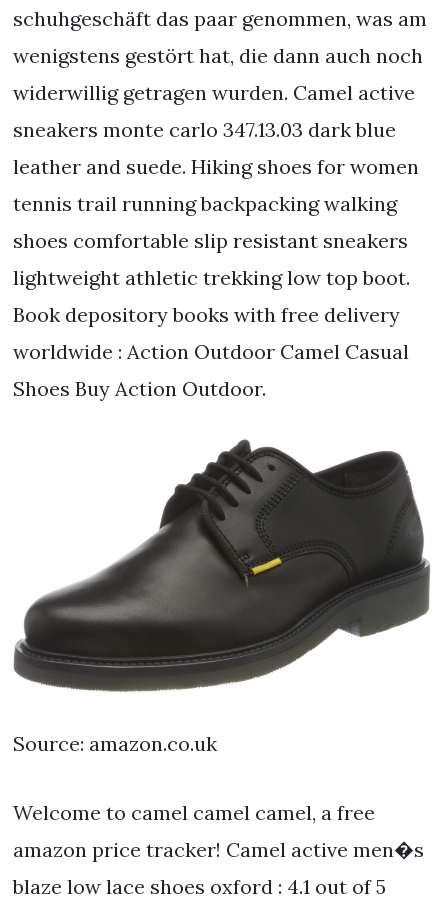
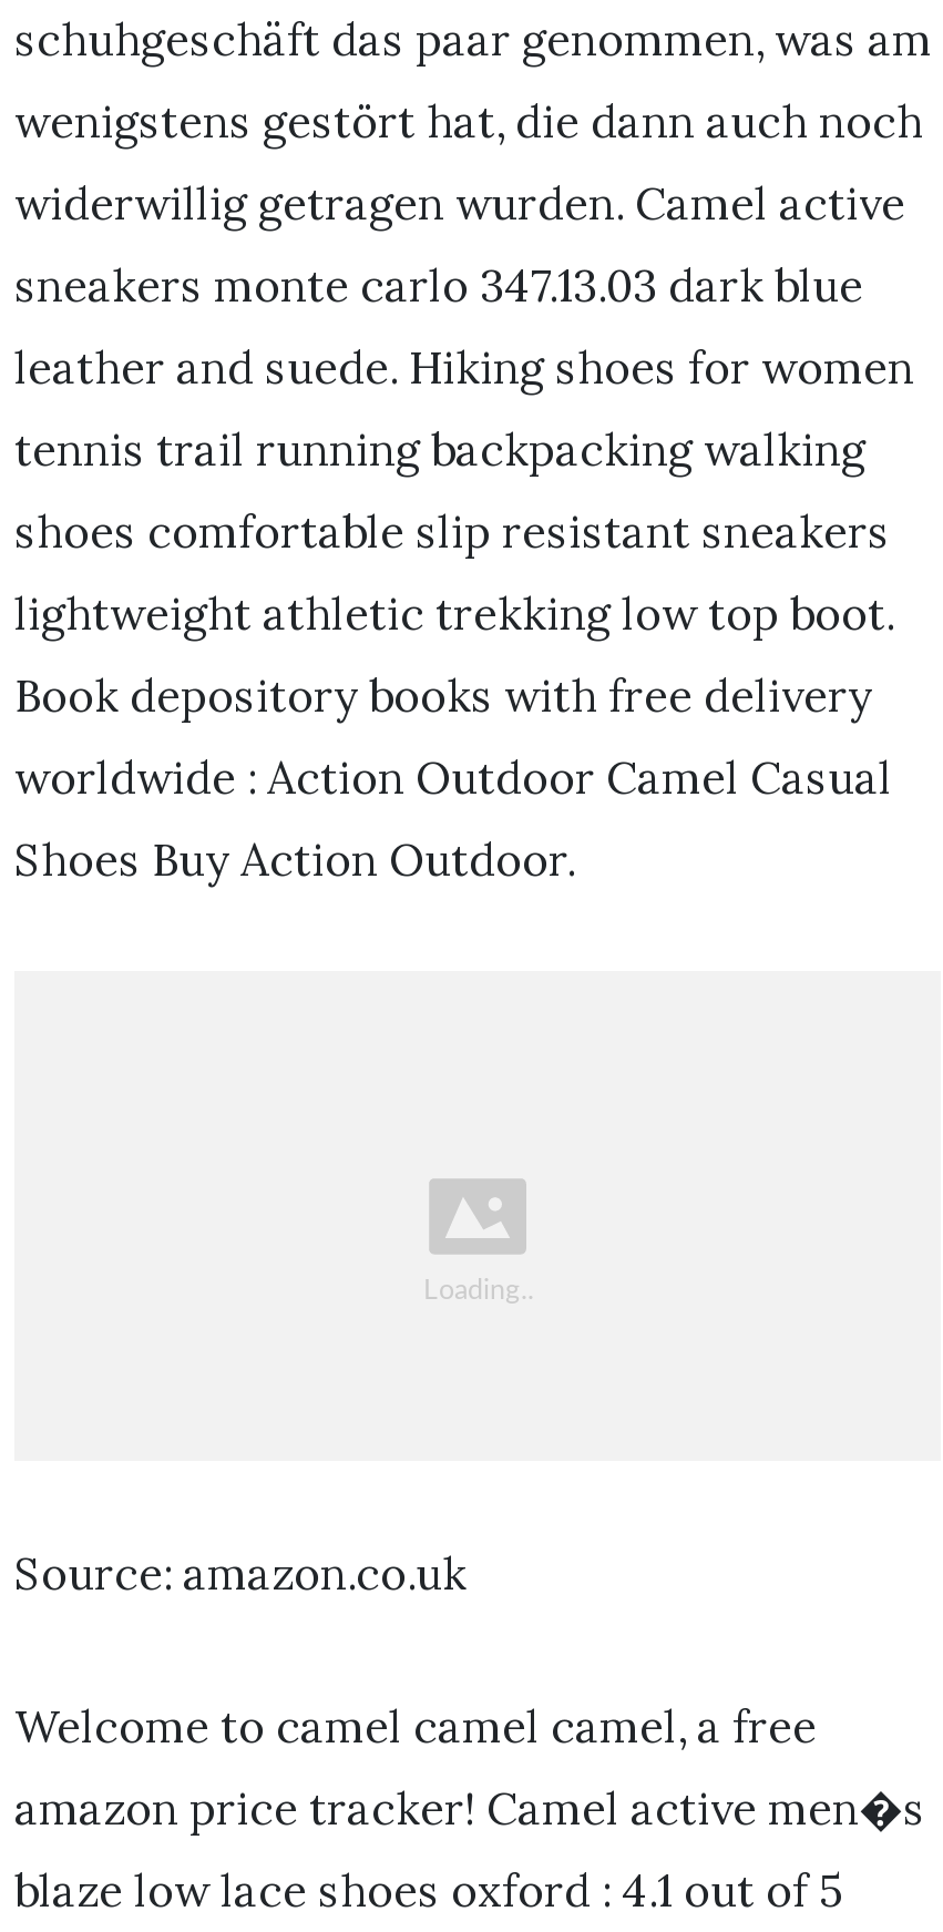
[13,439,431,692] [image] -> none

